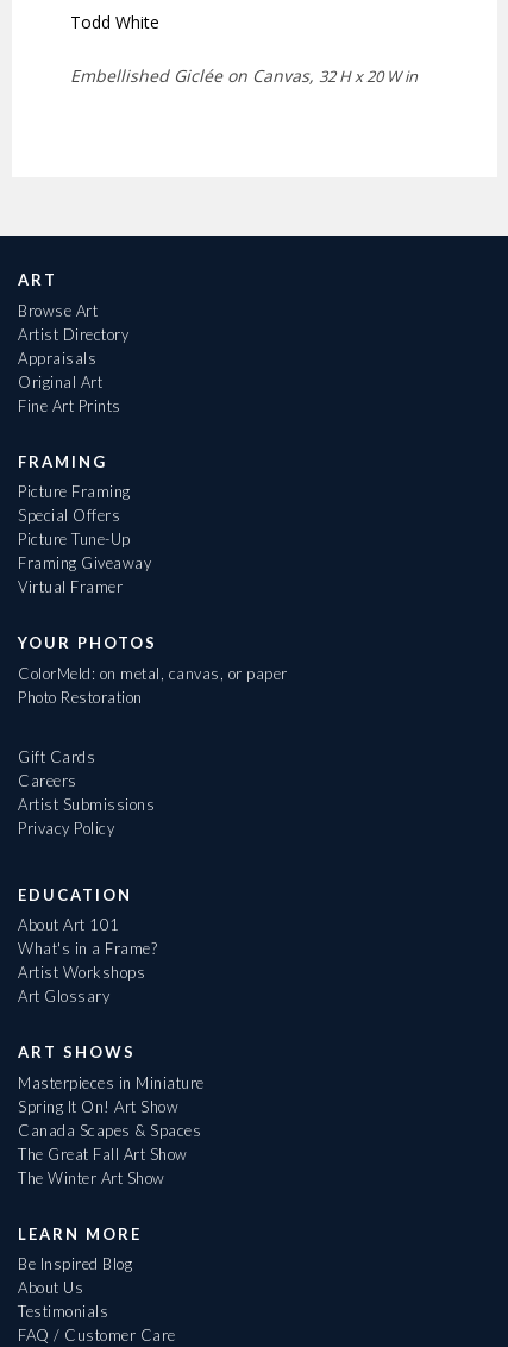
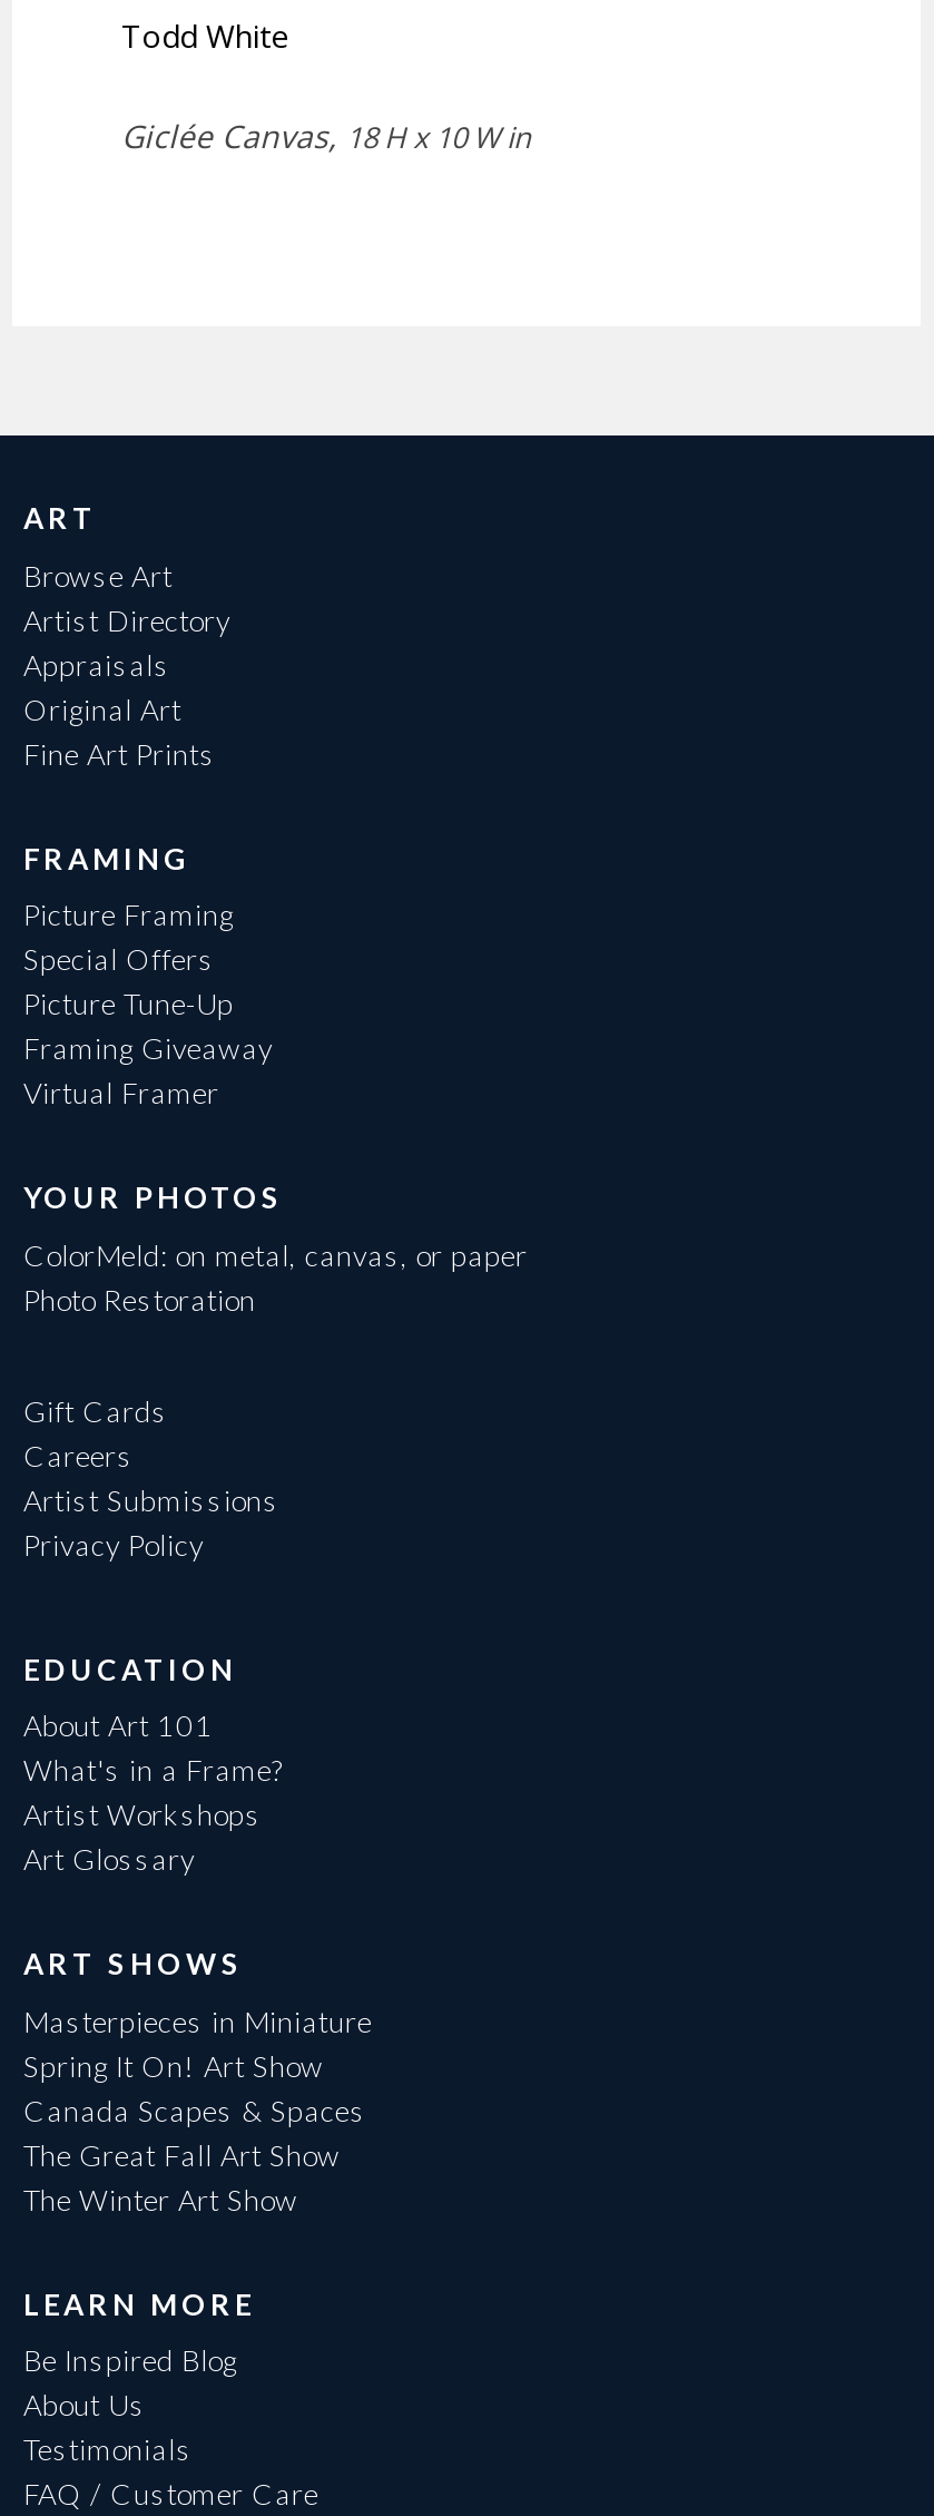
[70,64,418,87] Embellished Giclée on Canvas, 32 H x 20 W in -> [121,114,531,157] Giclée Canvas, 18 H x 10 W in

